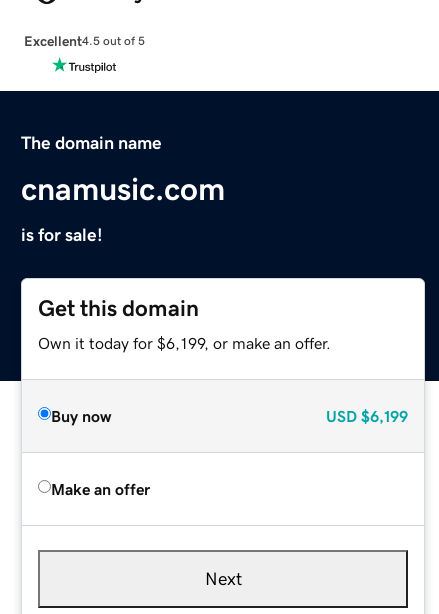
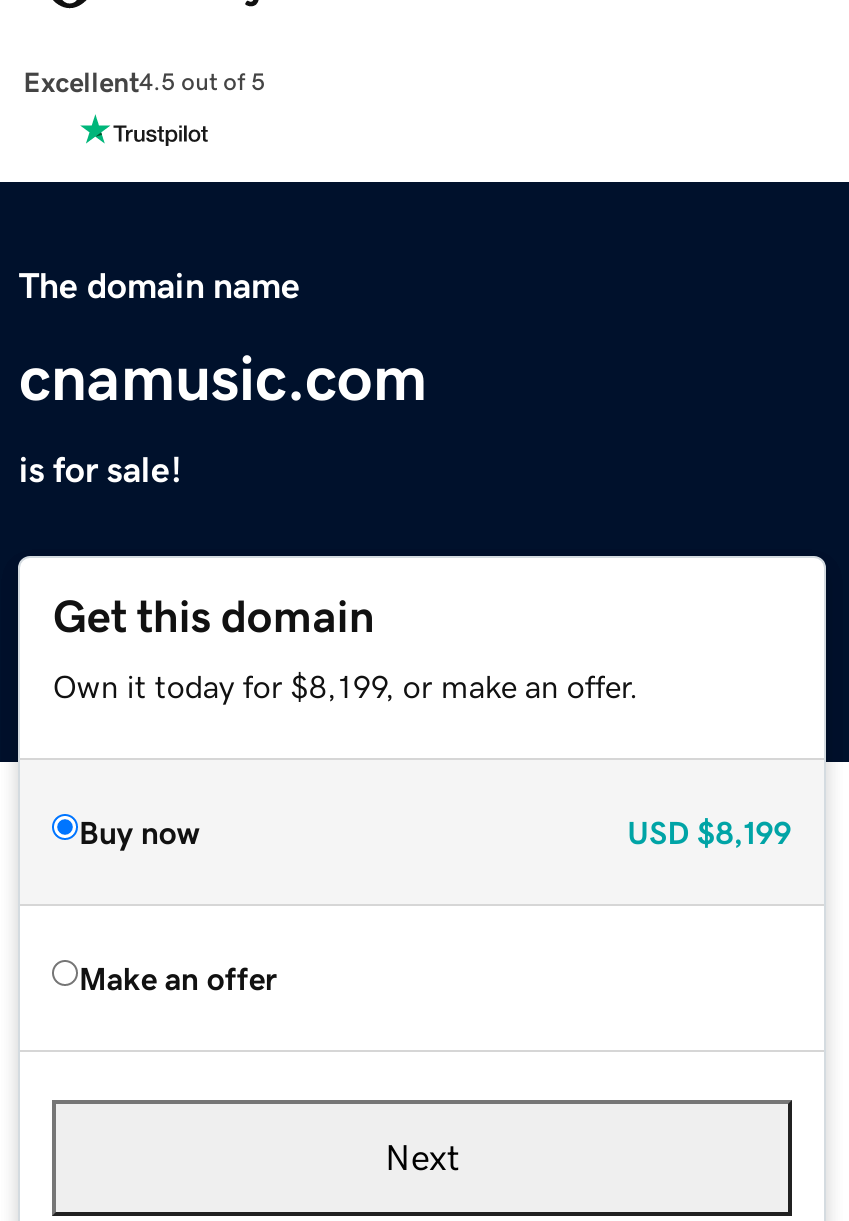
[38,335,331,351] Own it today for $6,199, or make an offer. -> [53,669,639,701] Own it today for $8,199, or make an offer.
[326,408,408,424] USD $6,199 -> [627,815,791,847] USD $8,199

